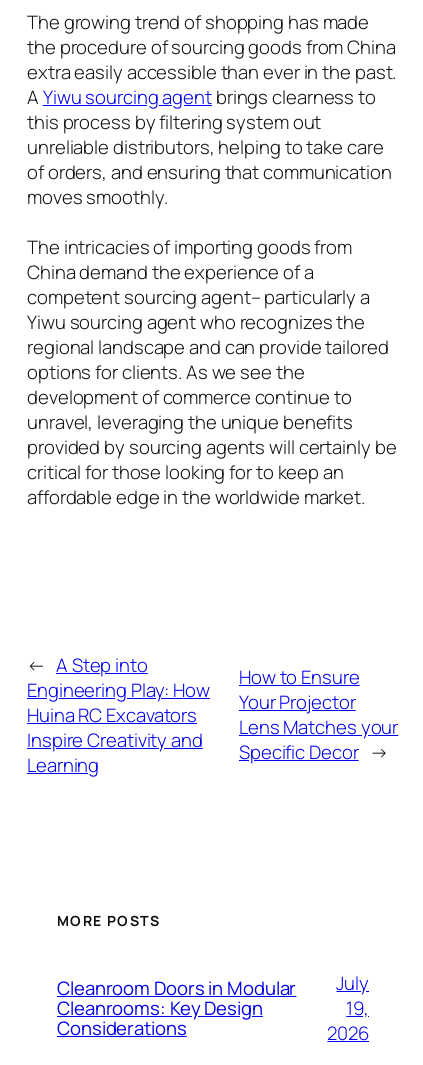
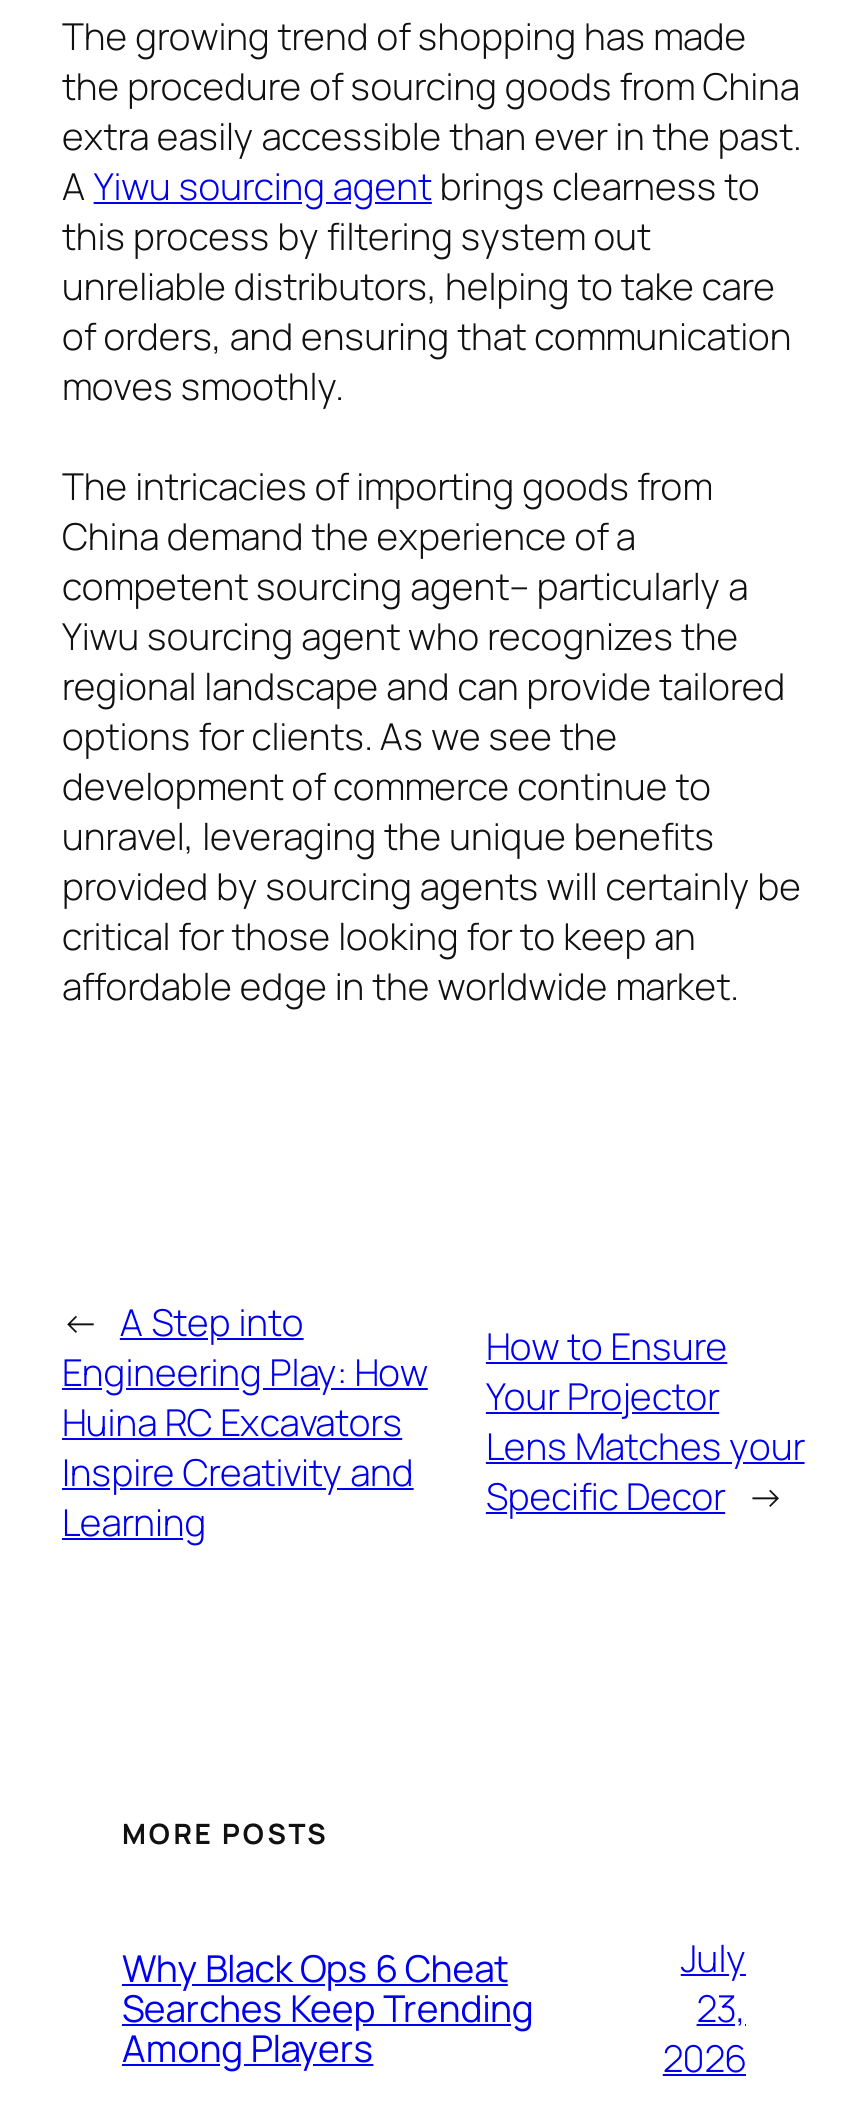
[57,975,296,1041] Cleanroom Doors in Modular | Cleanrooms: Key Design | Considerations -> [122,1943,534,2075] Why Black Ops 6 Cheat | Searches Keep Trending | Among Players
[346,995,369,1021] 19, -> [697,1982,746,2034] 23,

